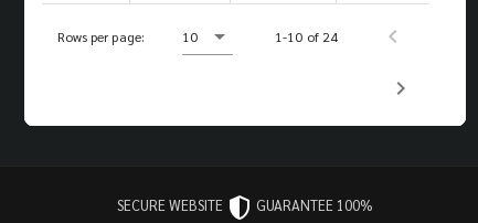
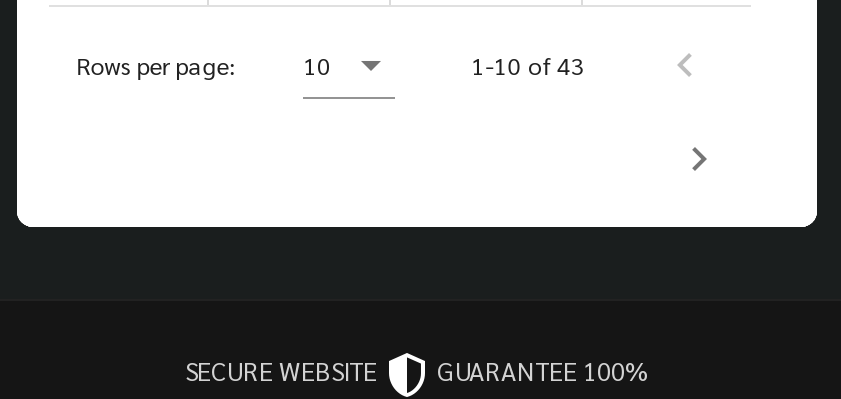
[275,27,338,45] 1-10 of 24 -> [471,49,585,81] 1-10 of 43

